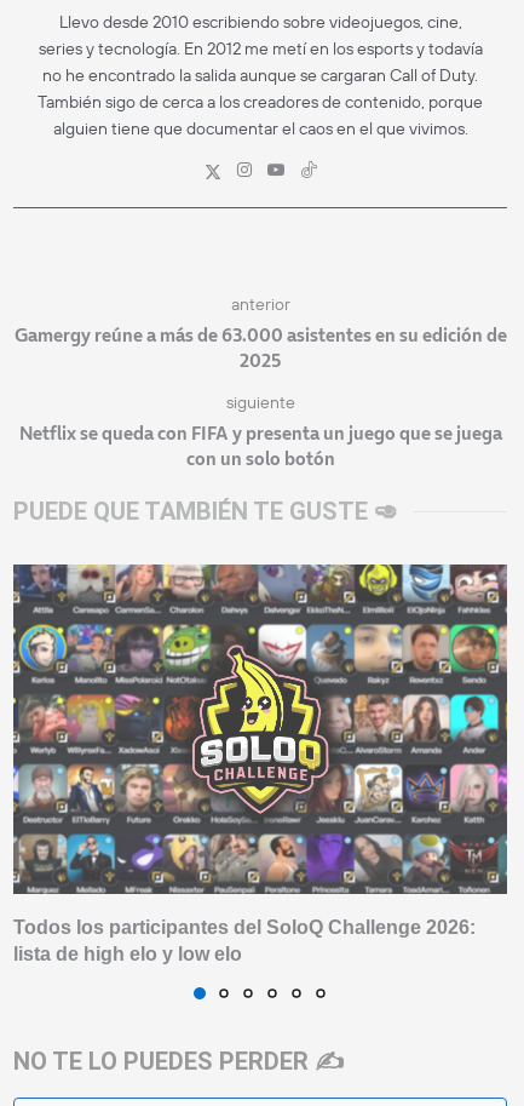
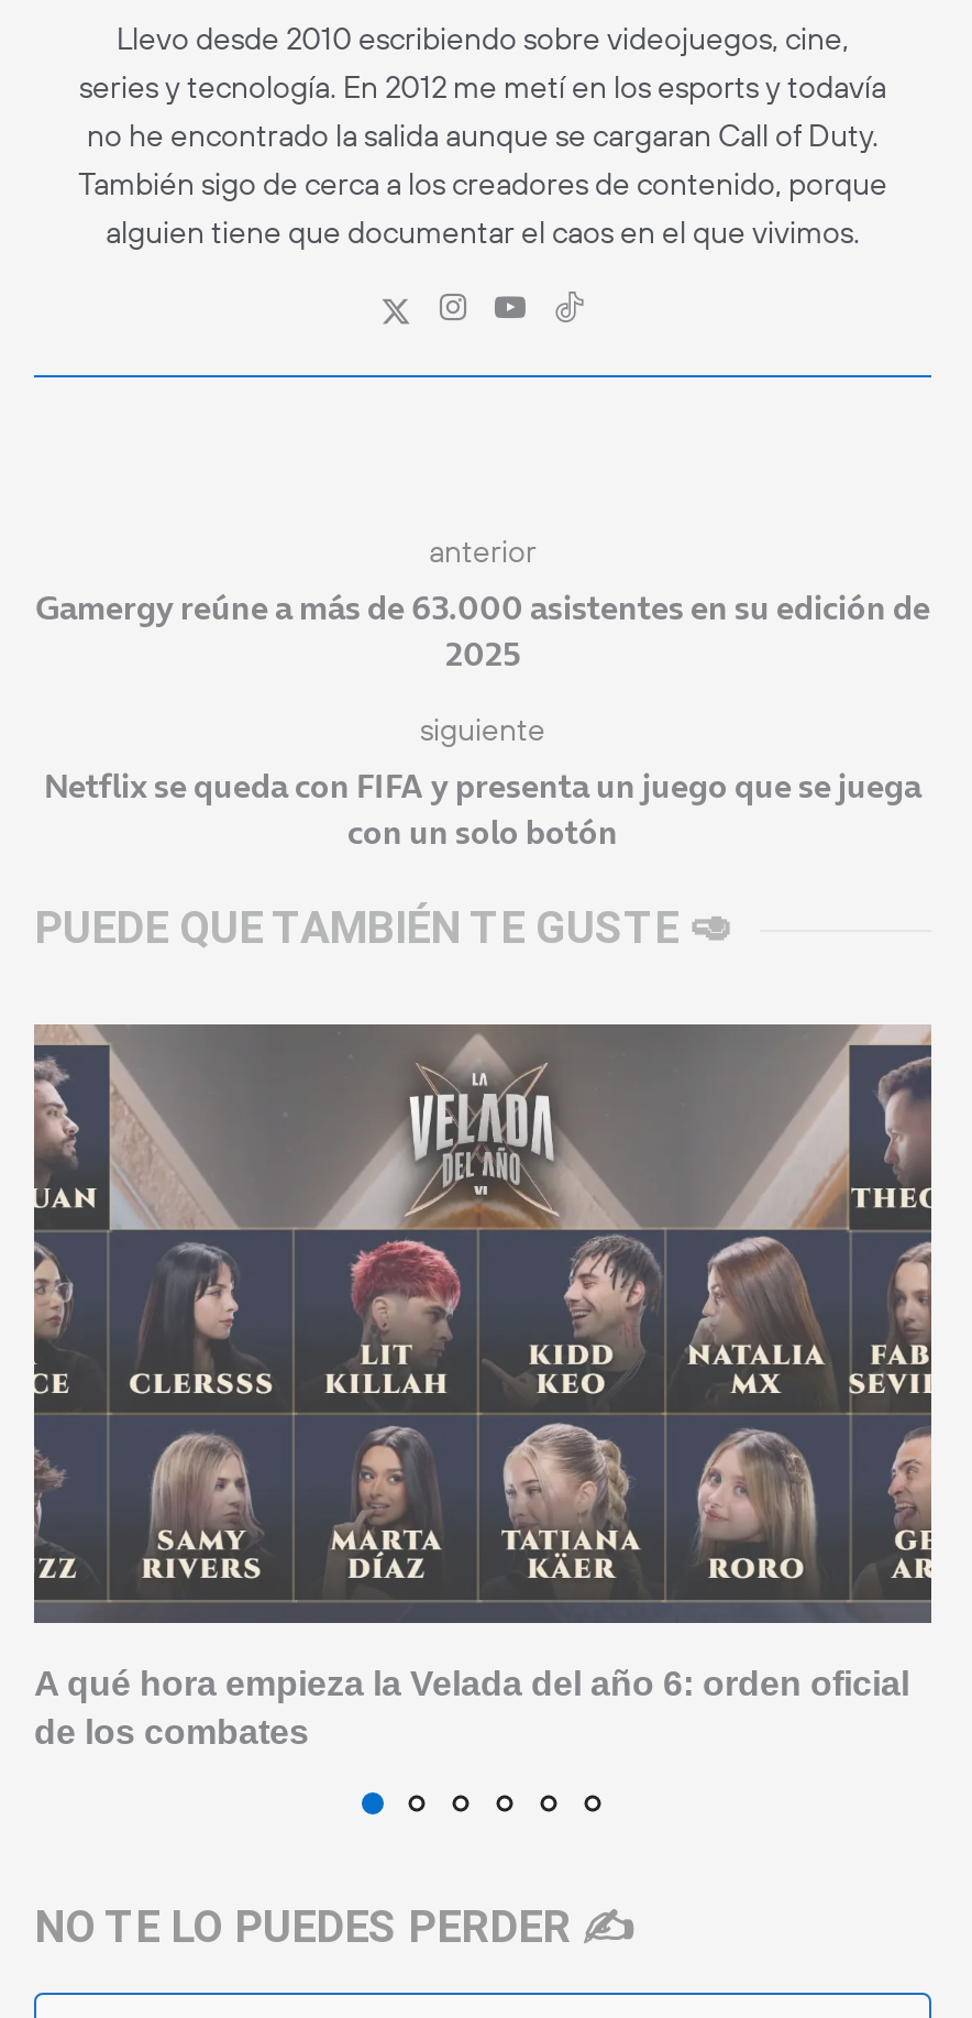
[12,563,508,964] [image] | Todos los participantes del SoloQ Challenge 2026: | lista de high elo y low elo -> [32,1021,934,1752] [image] | A qué hora empieza la Velada del año 6: orden oficial | de los combates

